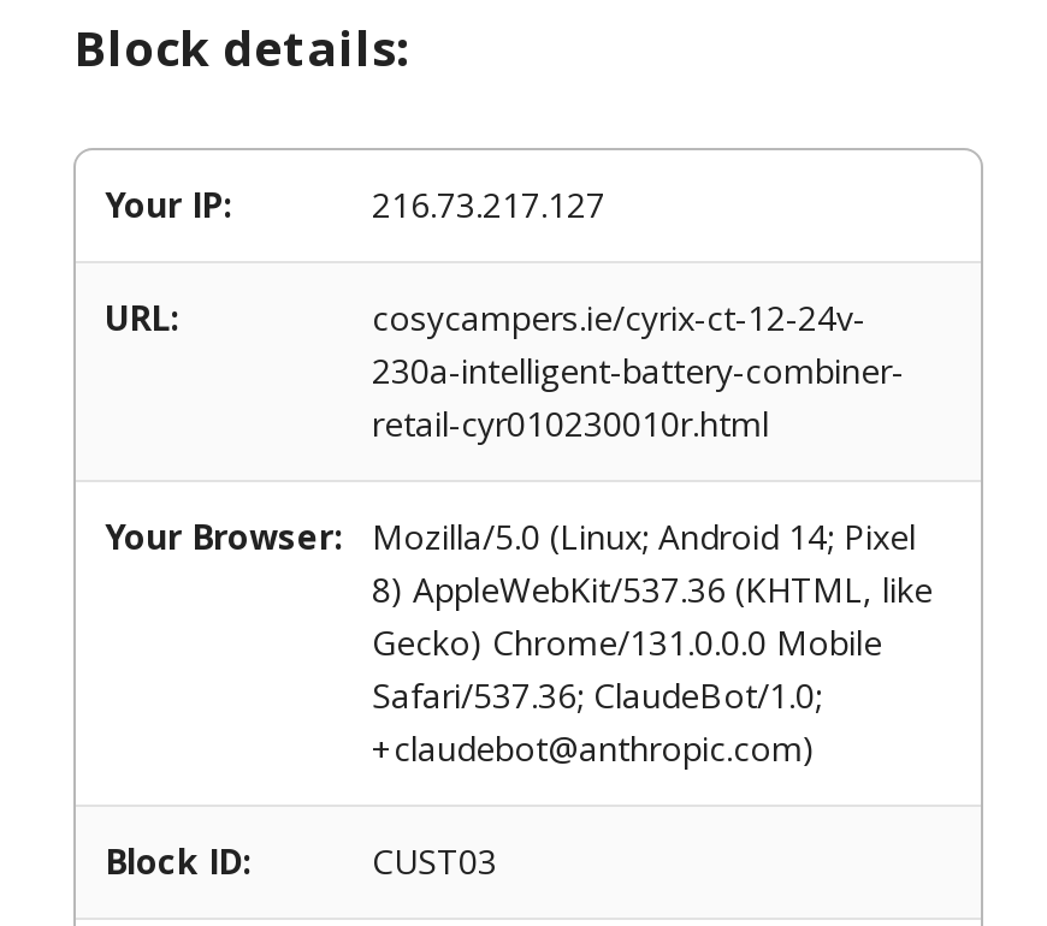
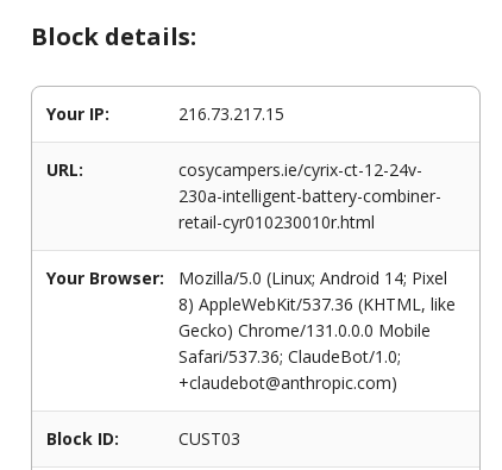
[372,182,605,227] 216.73.217.127 -> [178,102,284,125] 216.73.217.15

